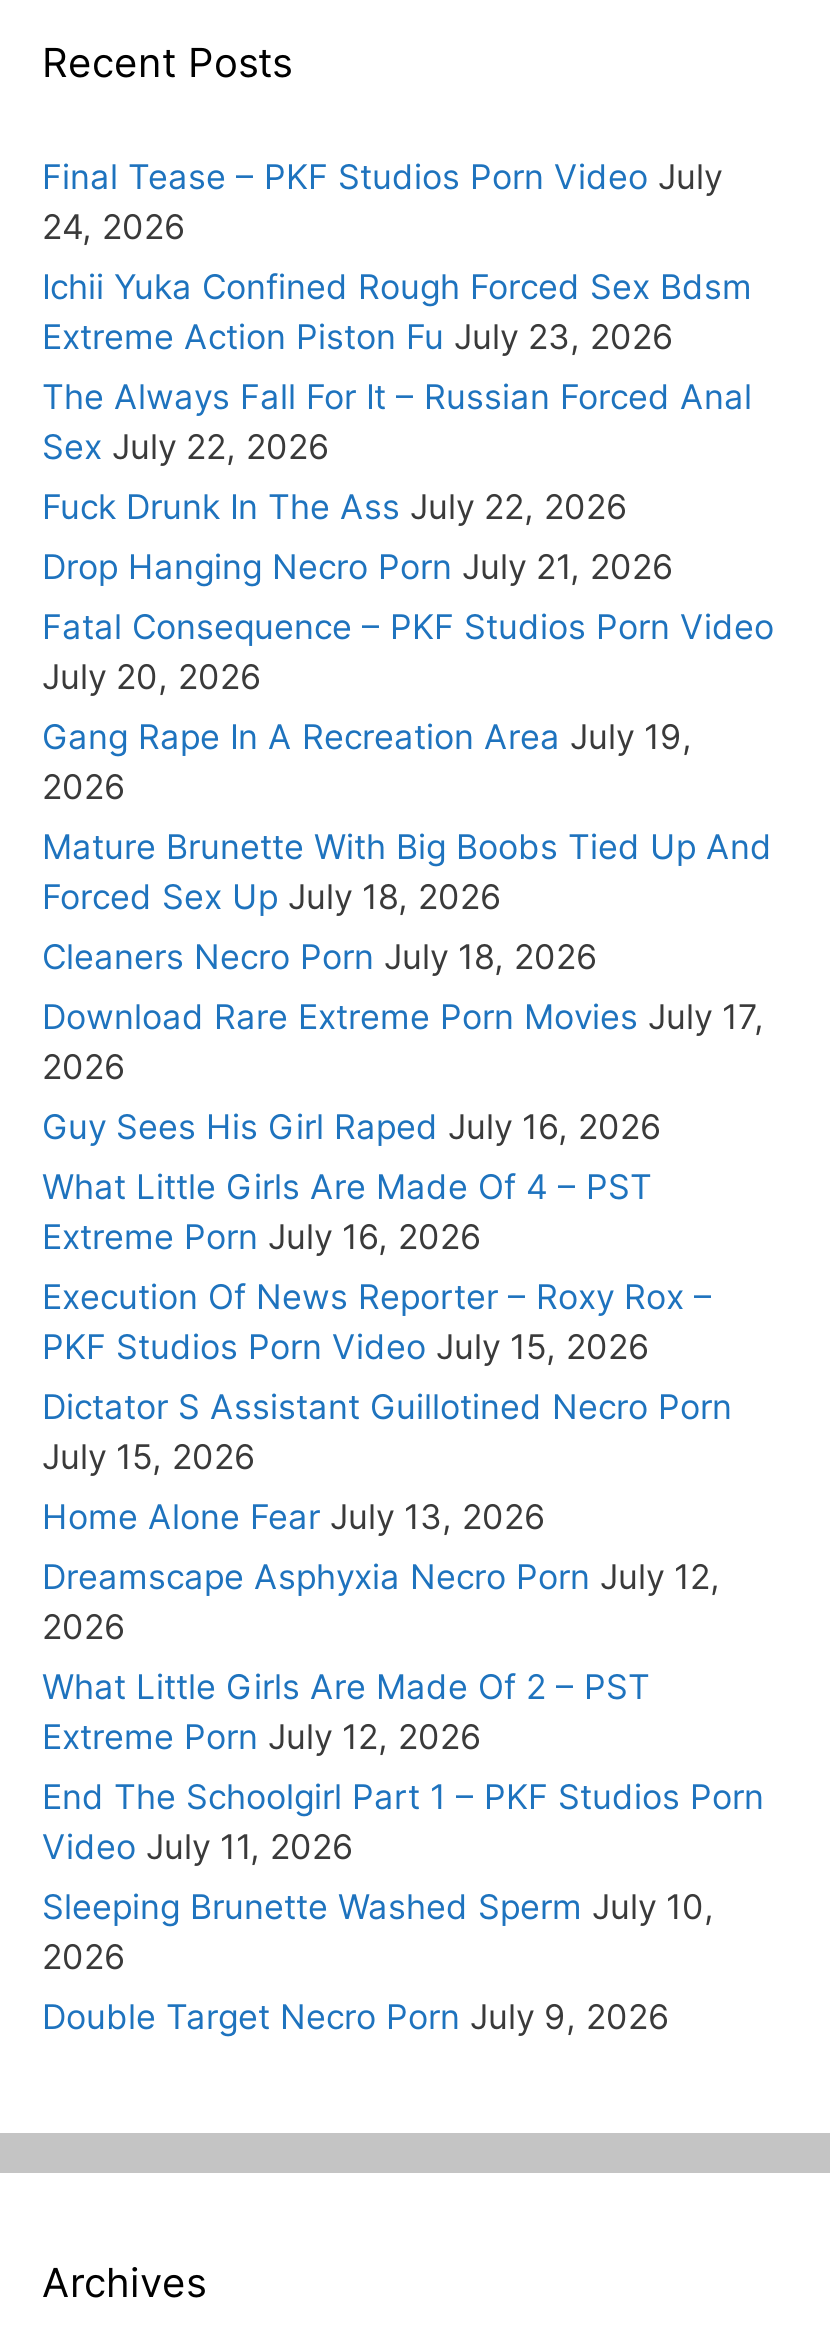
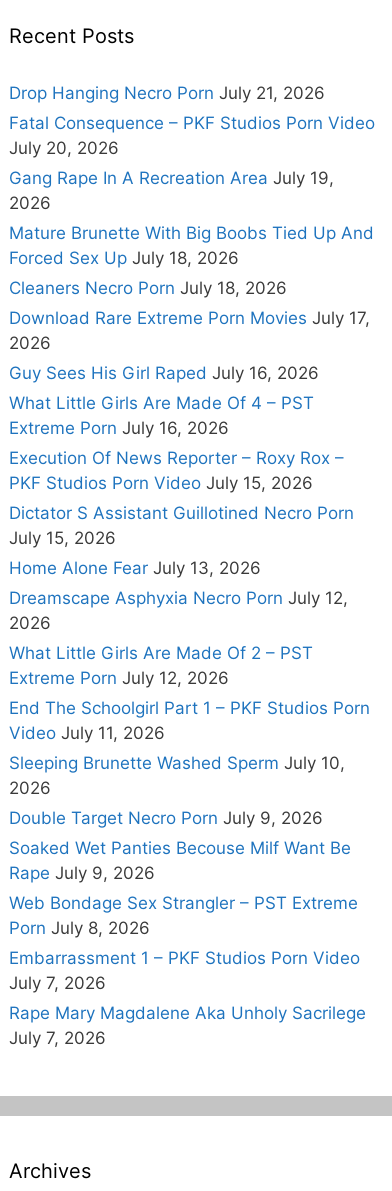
[42,156,752,526] Final Tease – PKF Studios Porn Video July | 24, 2026 | Ichii Yuka Confined Rough Forced Sex Bdsm | Extreme Action Piston Fu July 23, 2026 | The Always Fall For It – Russian Forced Anal | Sex July 22, 2026 | Fuck Drunk In The Ass July 22, 2026 -> none
moved [42,546,774,2036] -> [9,83,375,828]: Drop Hanging Necro Porn July 21, 2026 | Fatal Consequence – PKF Studios Porn Video | July 20, 2026 | ... | 2026 | Double Target Necro Porn July 9, 2026
none -> [9,838,366,1048] Soaked Wet Panties Becouse Milf Want Be | Rape July 9, 2026 | Web Bondage Sex Strangler – PST Extreme | Porn July 8, 2026 | Embarrassment 1 – PKF Studios Porn Video | July 7, 2026 | Rape Mary Magdalene Aka Unholy Sacrilege | July 7, 2026

